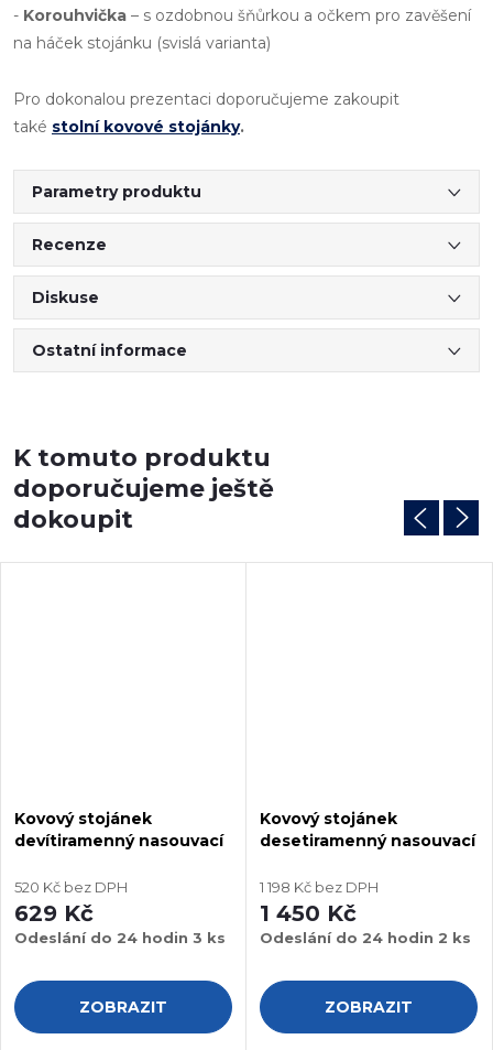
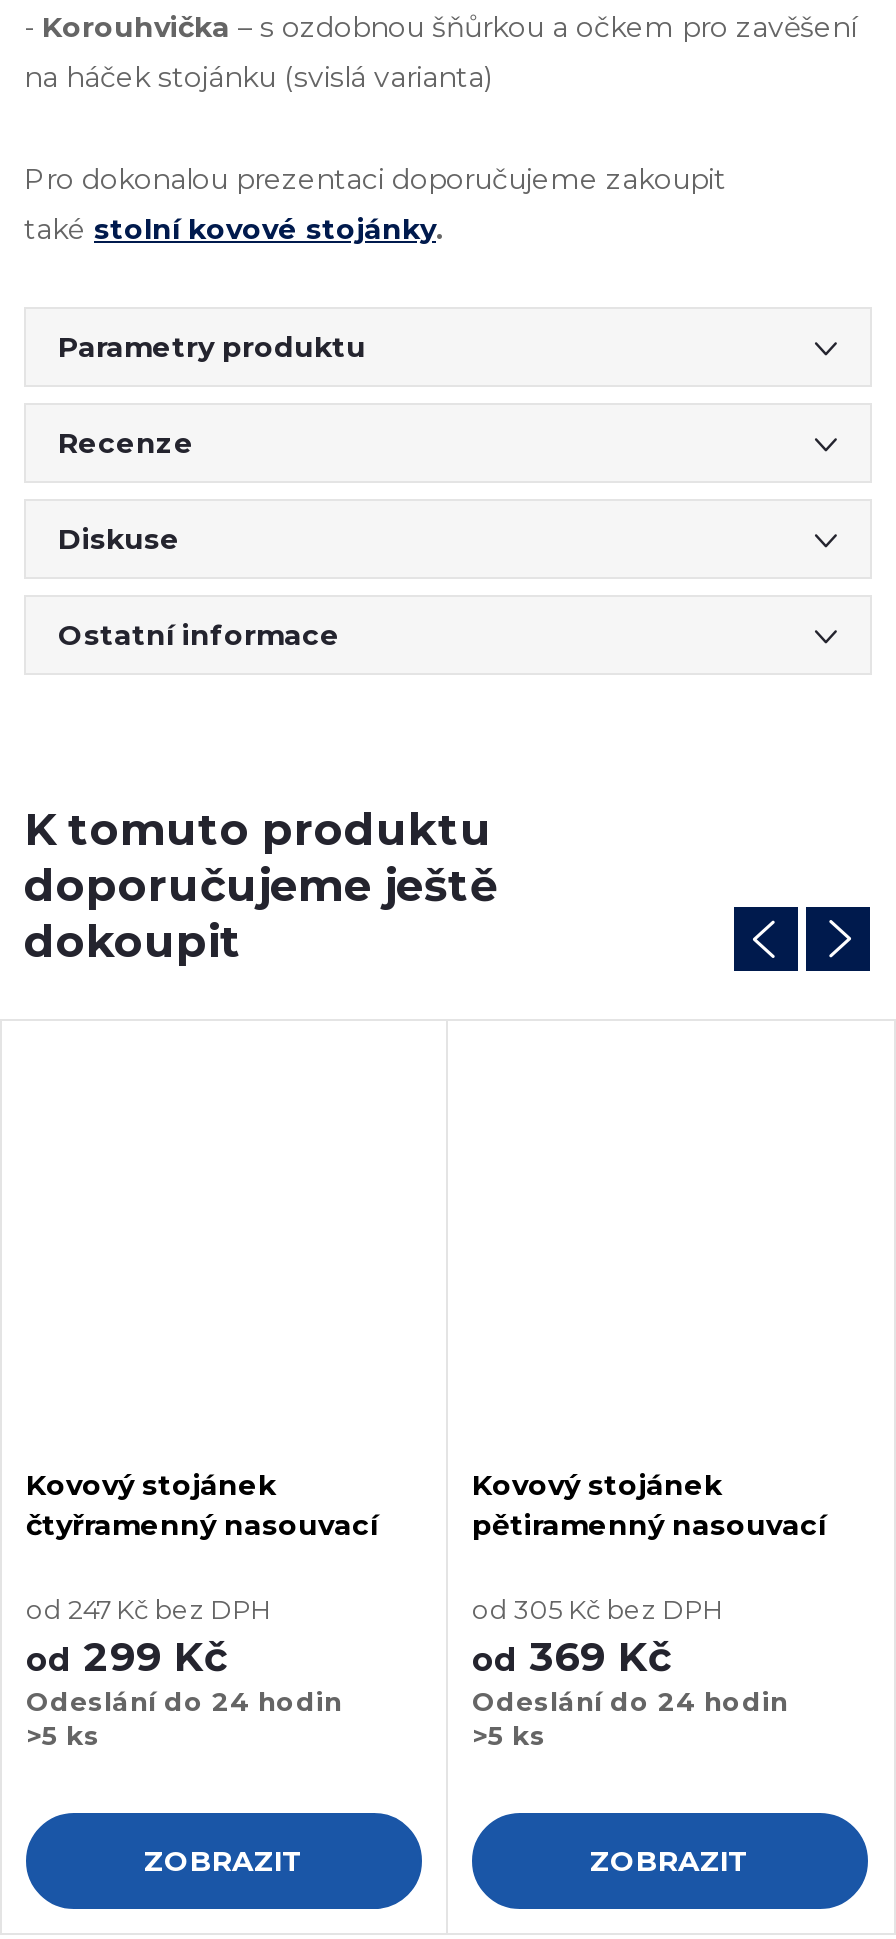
[14,831,223,851] devítiramenný nasouvací -> [26,1508,378,1544] čtyřramenný nasouvací
[260,831,475,851] desetiramenný nasouvací -> [472,1508,826,1544] pětiramenný nasouvací
[14,879,226,947] 520 Kč bez DPH | 629 Kč | Odeslání do 24 hodin 3 ks -> [26,1594,342,1752] od 247 Kč bez DPH | od 299 Kč | Odeslání do 24 hodin | >5 ks
[260,879,471,947] 1 198 Kč bez DPH | 1 450 Kč | Odeslání do 24 hodin 2 ks -> [472,1594,788,1752] od 305 Kč bez DPH | od 369 Kč | Odeslání do 24 hodin | >5 ks

